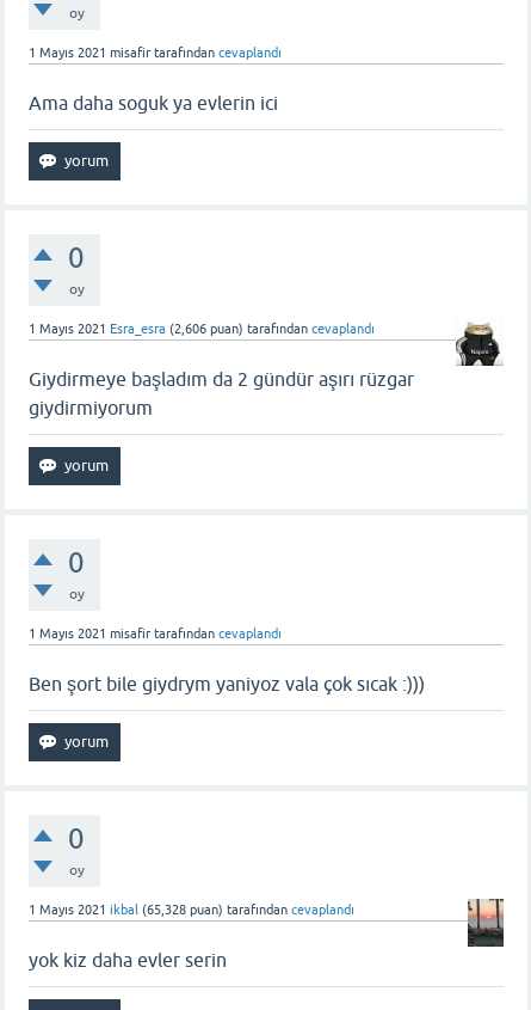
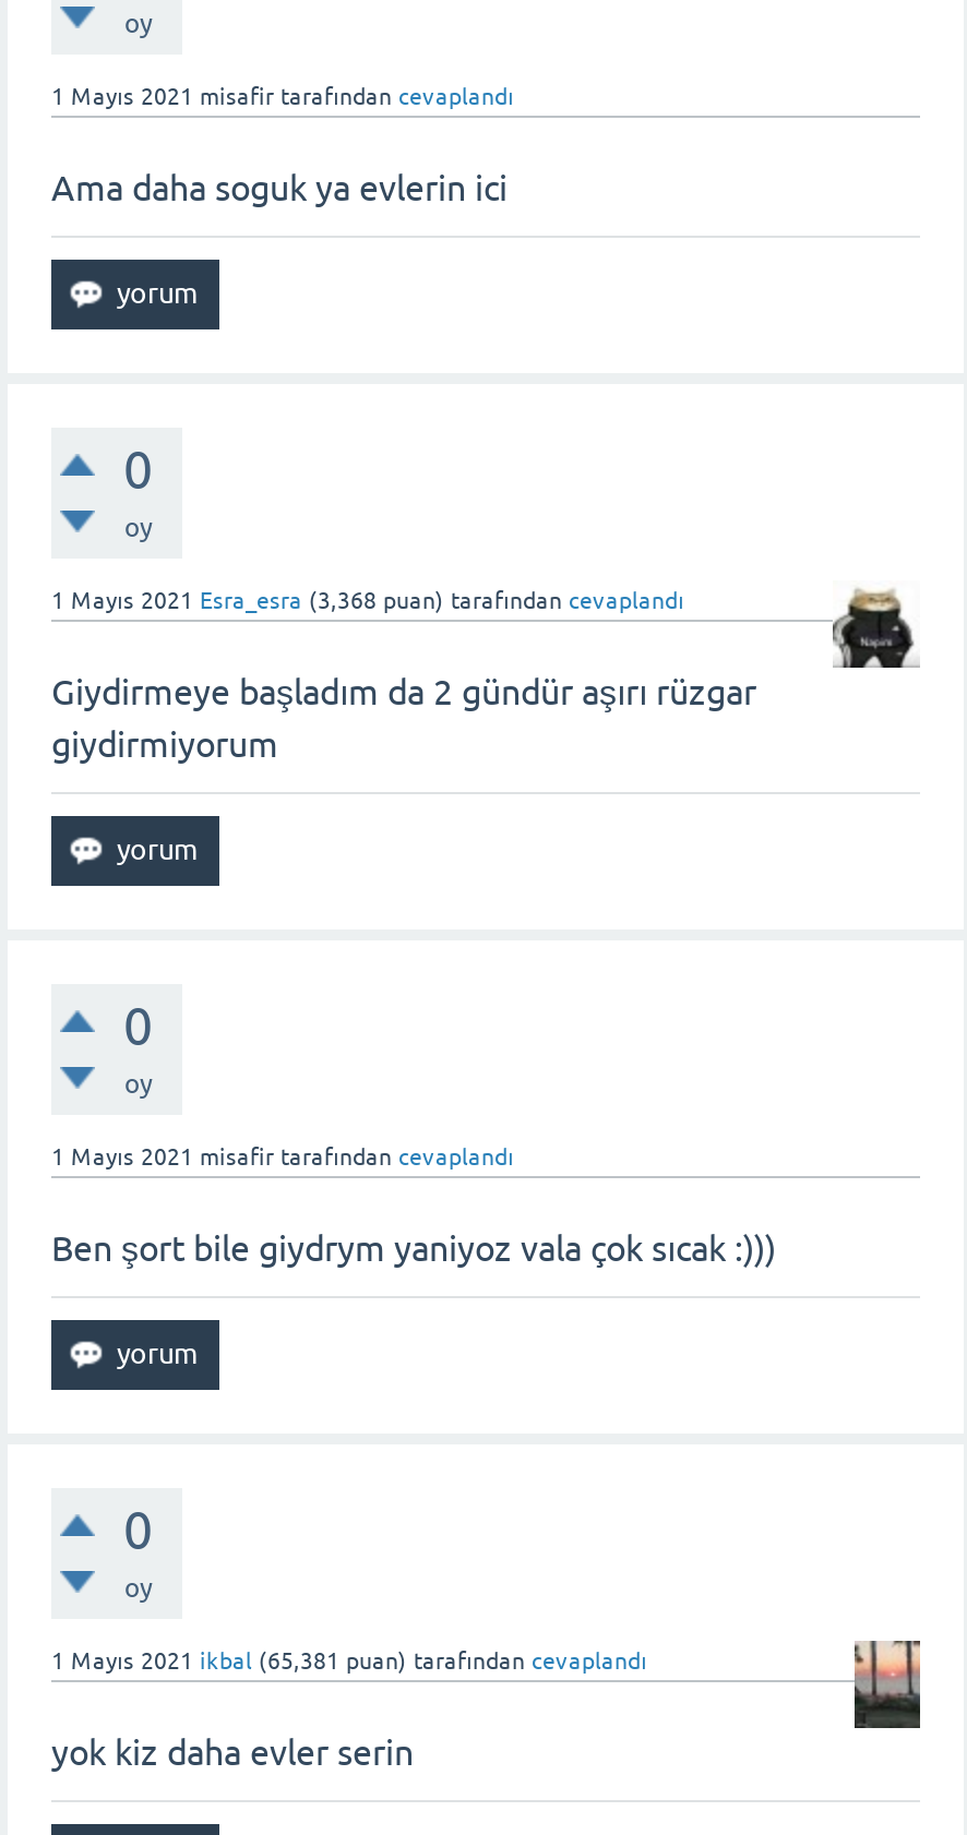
[29,322,375,336] 1 Mayıs 2021 Esra_esra (2,606 puan) tarafından cevaplandı -> [51,588,684,614] 1 Mayıs 2021 Esra_esra (3,368 puan) tarafından cevaplandı
[29,903,354,917] 1 Mayıs 2021 ikbal (65,328 puan) tarafından cevaplandı -> [51,1648,647,1674] 1 Mayıs 2021 ikbal (65,381 puan) tarafından cevaplandı

